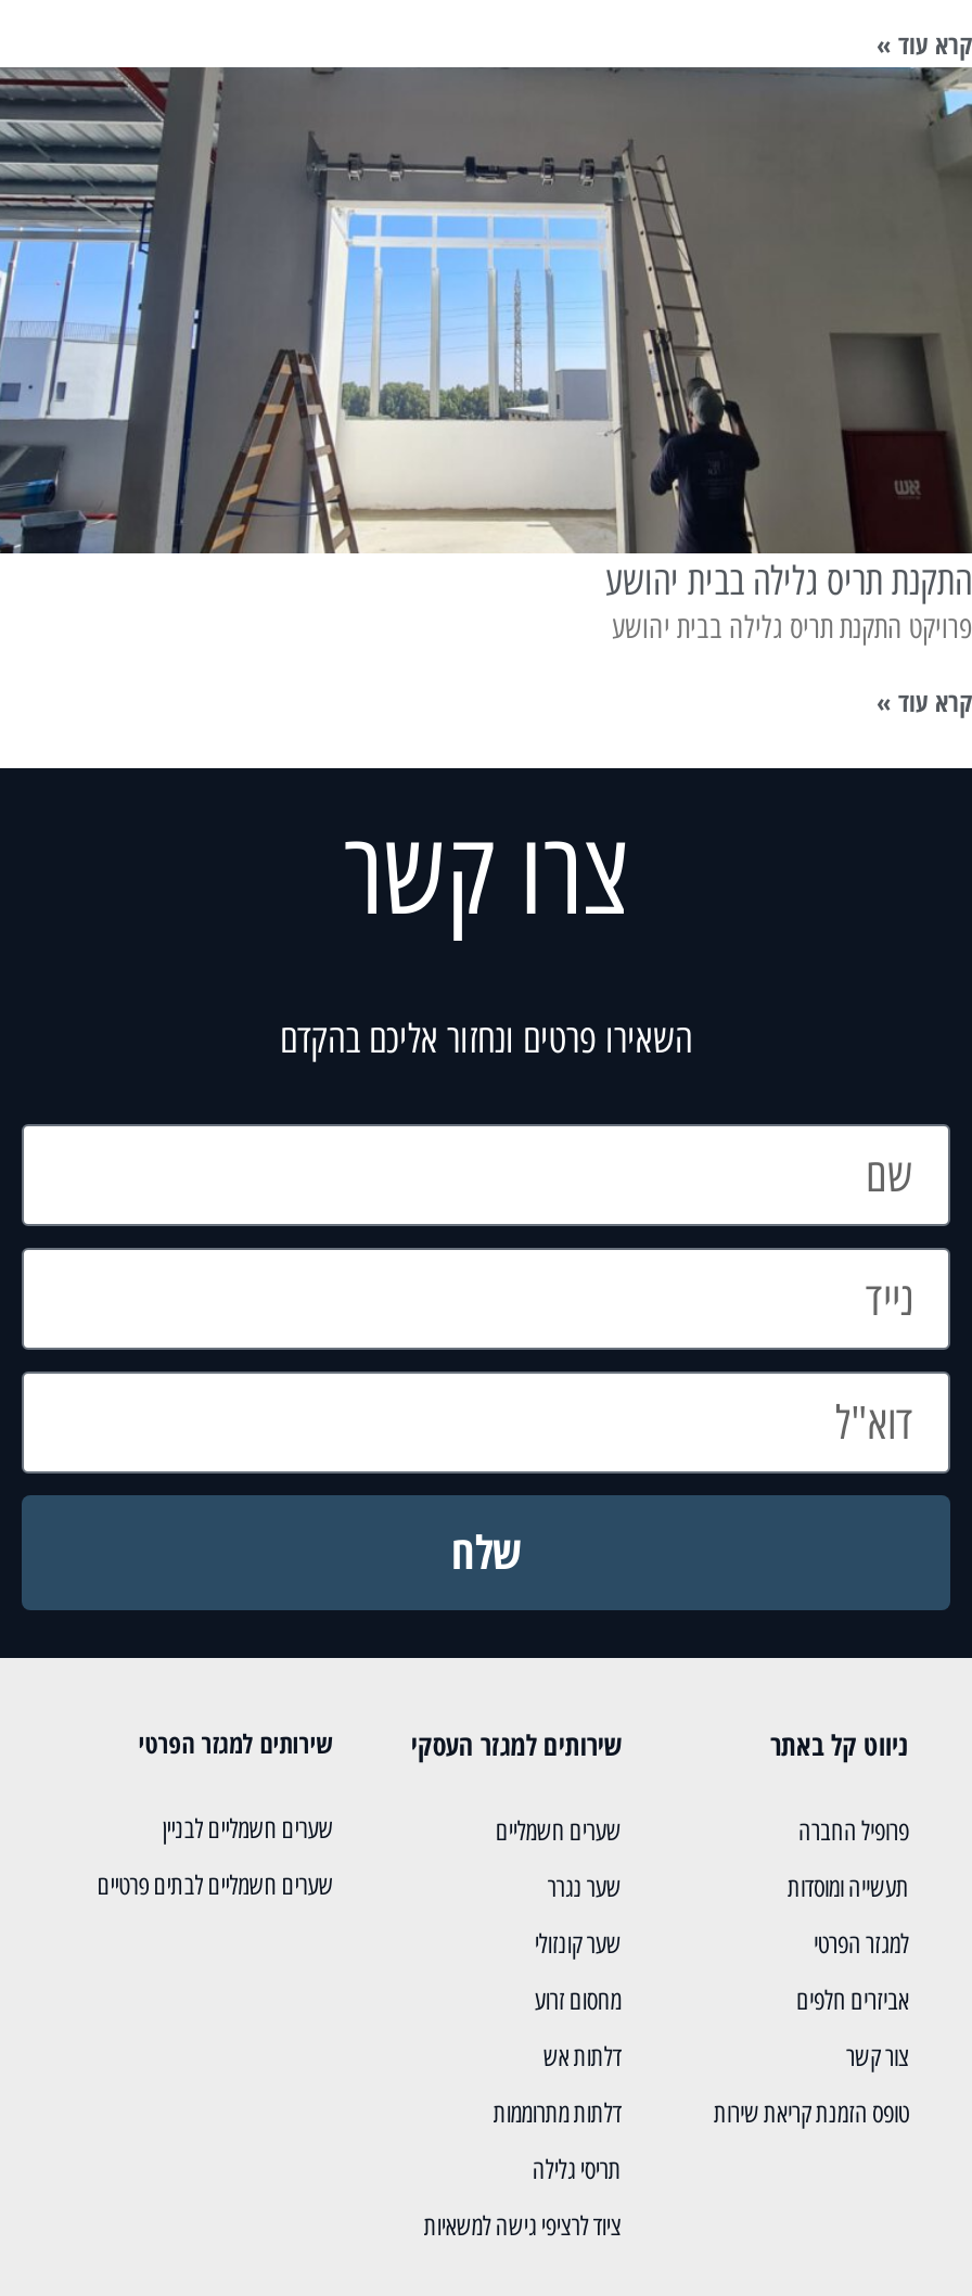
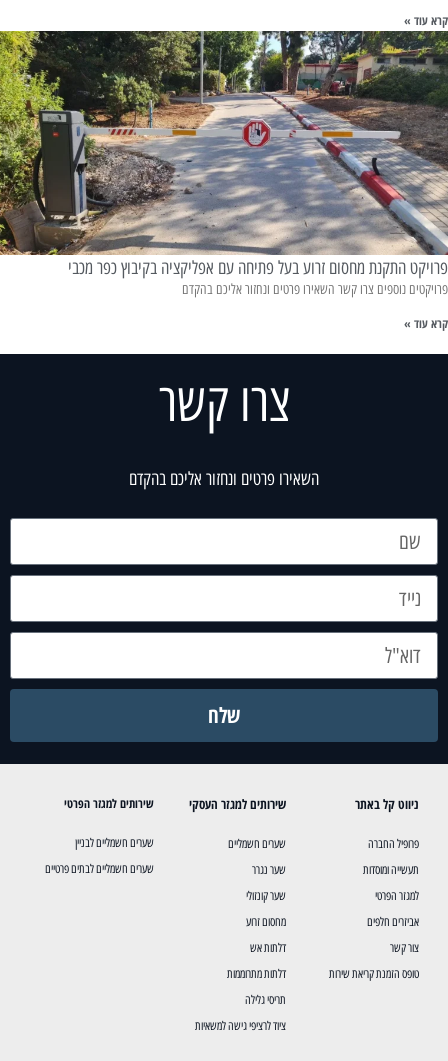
[7,67,972,646] [image] | התקנת תריס גלילה בבית יהושע | פרויקט התקנת תריס גלילה בבית יהושע -> [3,31,448,298] [image] | פרויקט התקנת מחסום זרוע בעל פתיחה עם אפליקציה בקיבוץ כפר מכבי | פרויקטים נוספים צרו קשר השאירו פרטים ונחזור אליכם בהקדם

